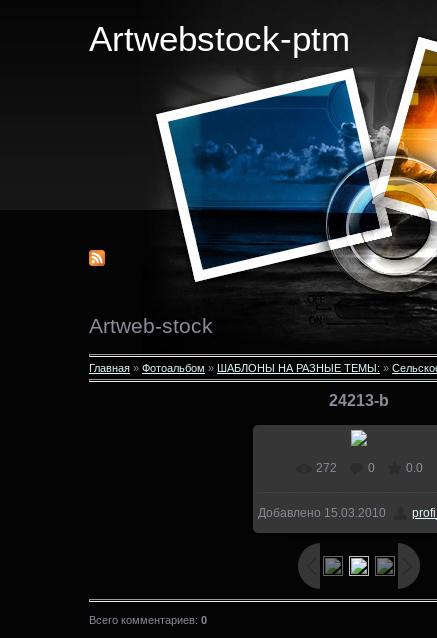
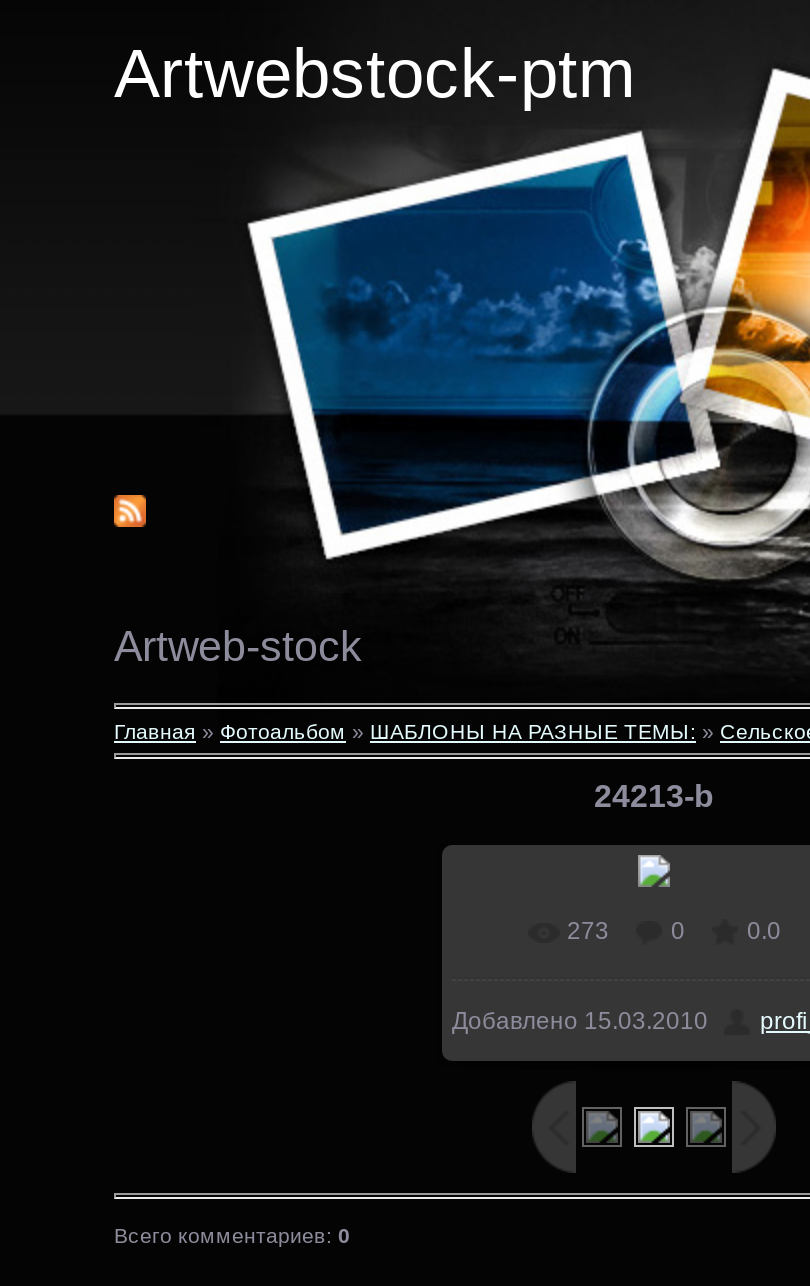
[315,461,336,475] 272 -> [567,917,609,945] 273

